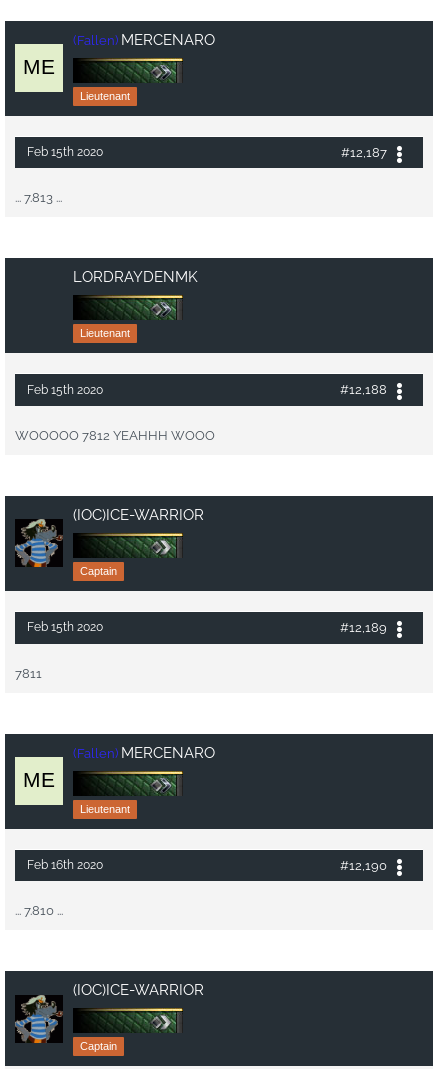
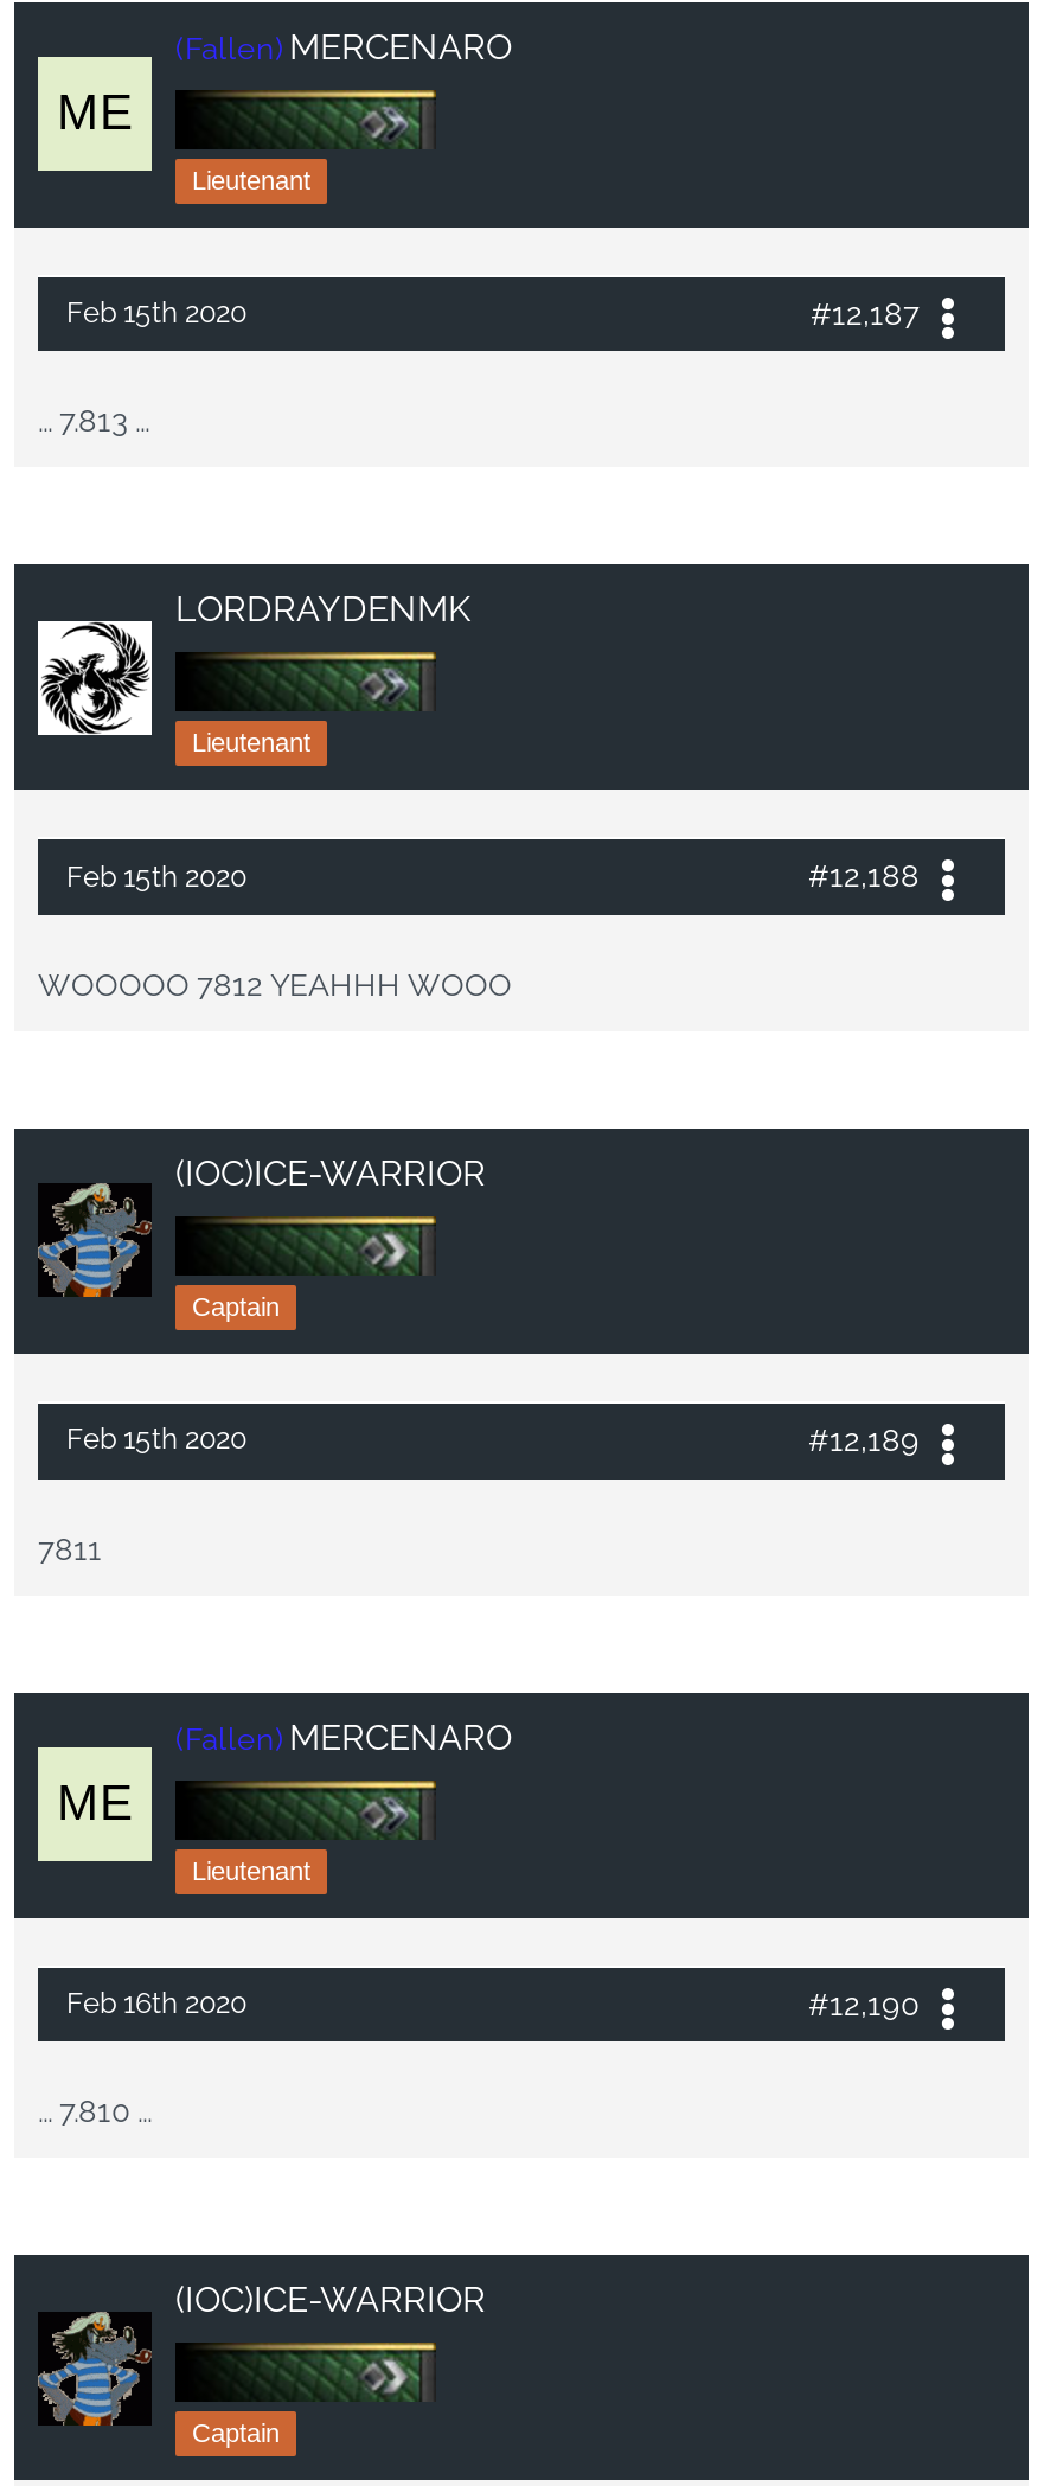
none -> [36,619,154,737] [image]

